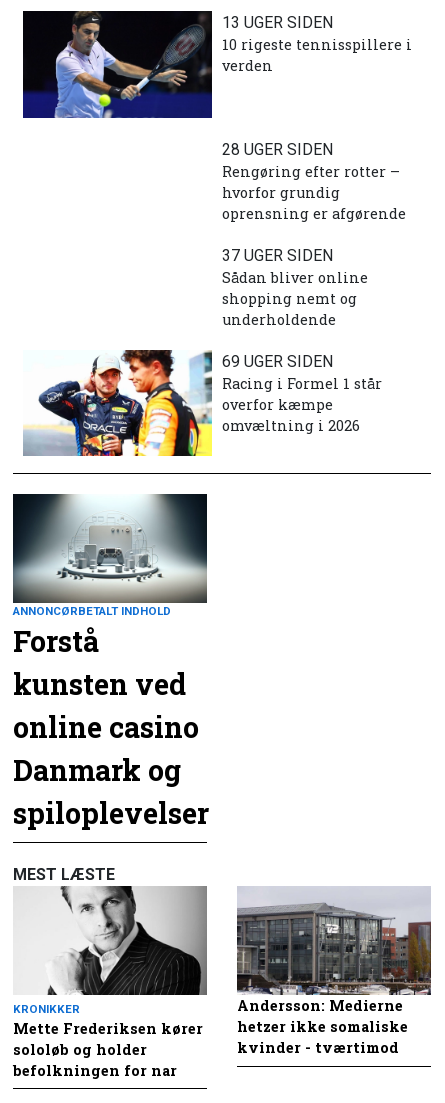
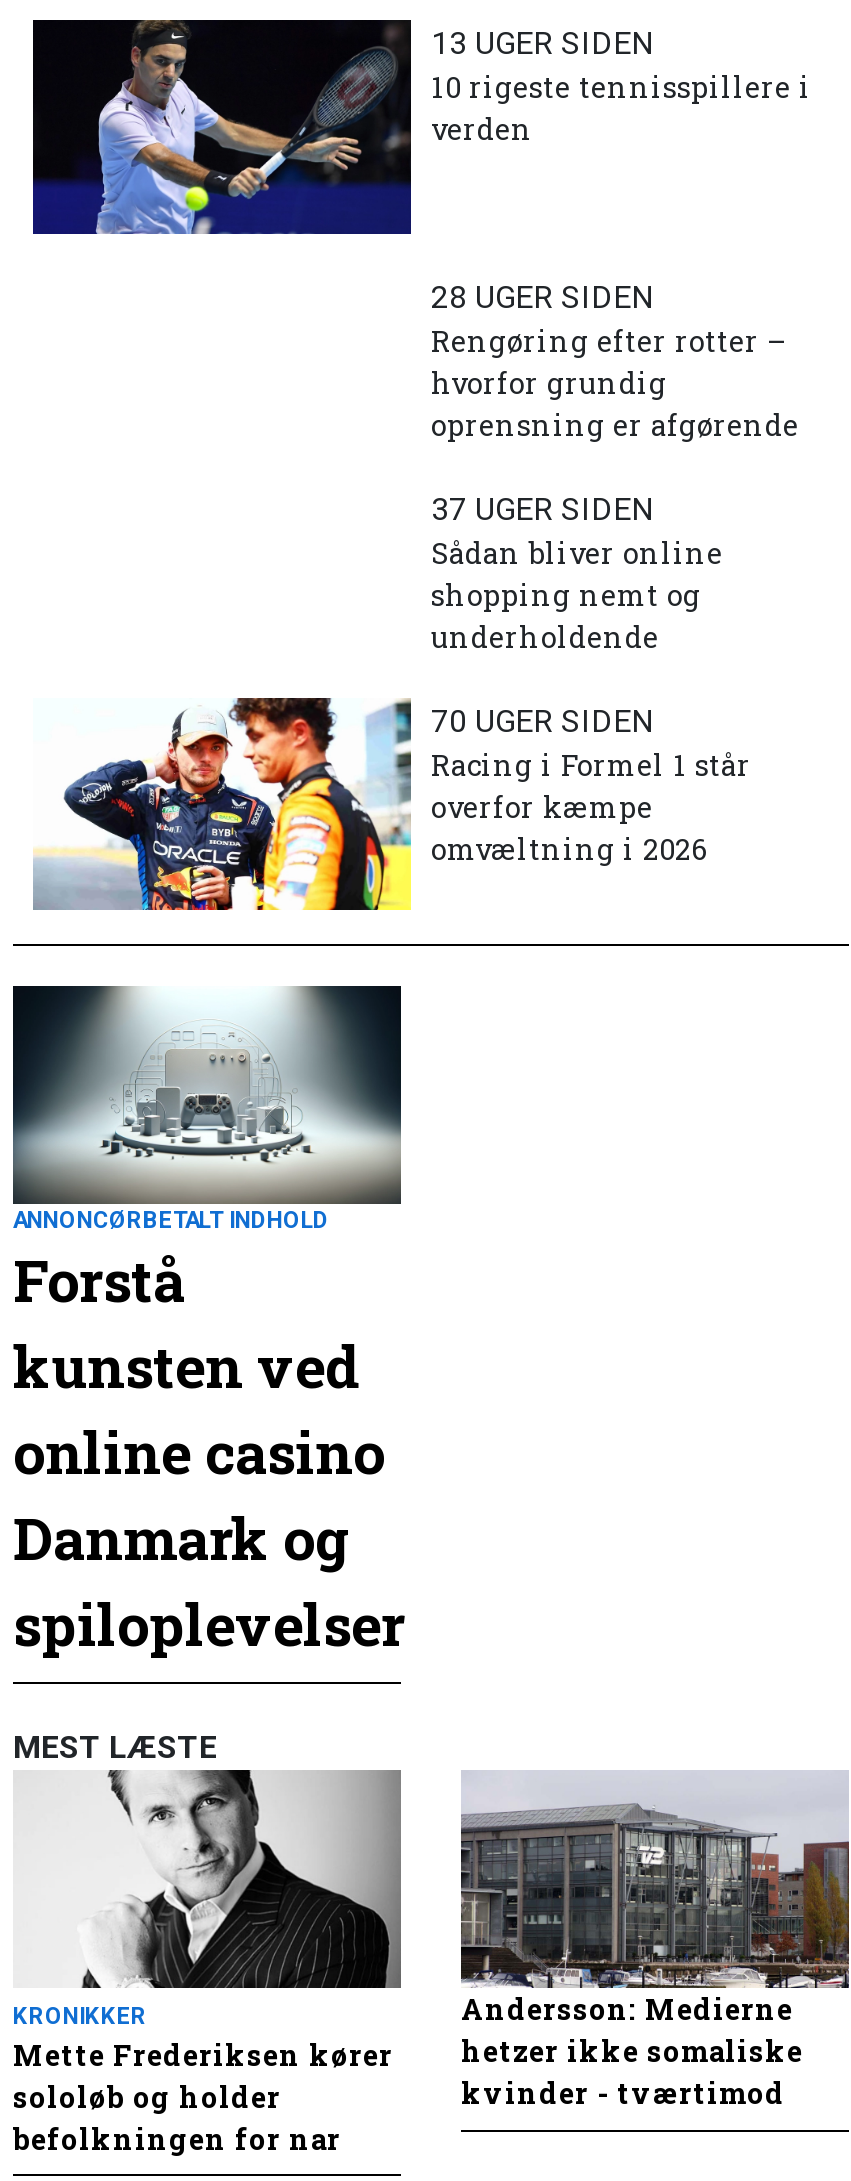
[222,351,333,370] 69 UGER SIDEN -> [431,701,653,739] 70 UGER SIDEN

